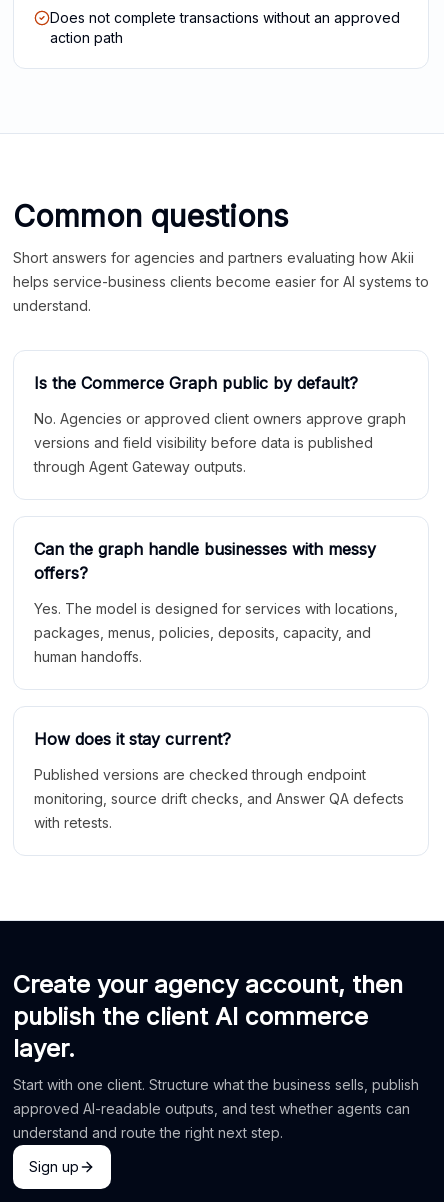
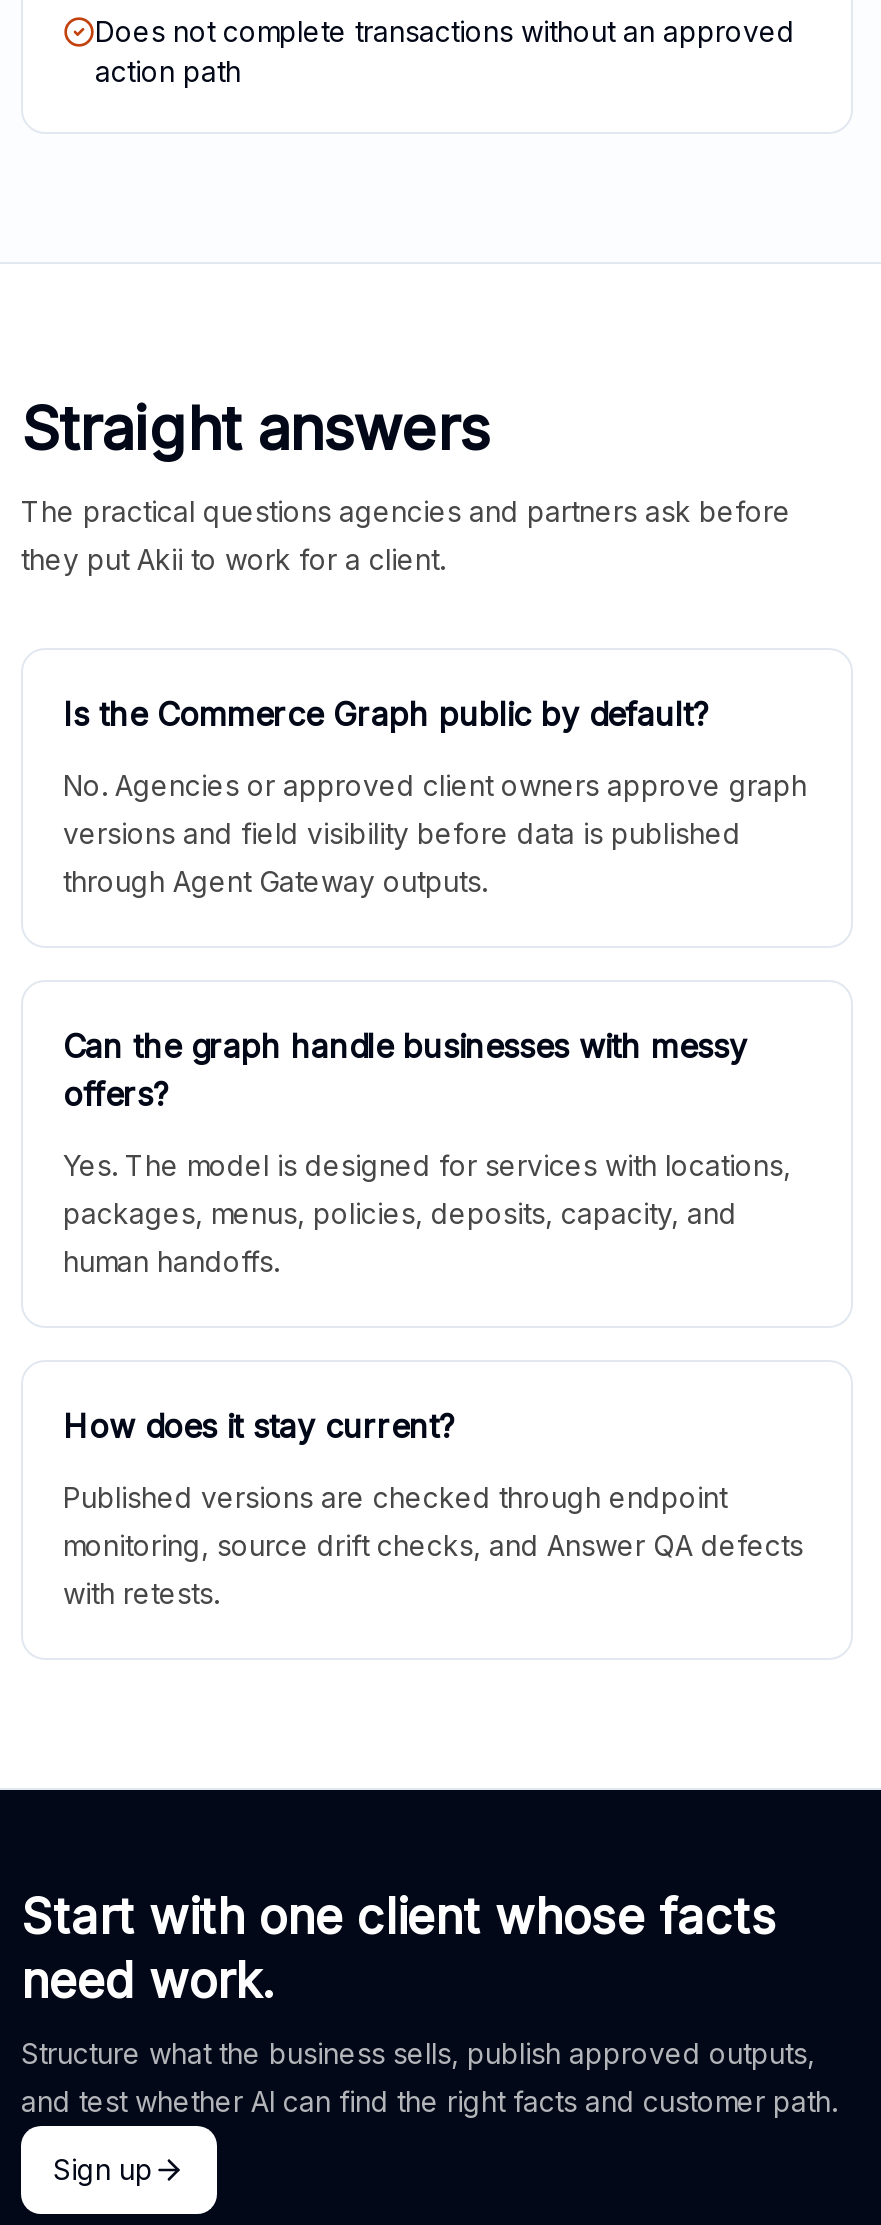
[13,198,429,314] Common questions | Short answers for agencies and partners evaluating how Akii | helps service-business clients become easier for AI systems to | understand. -> [21,392,791,576] Straight answers | The practical questions agencies and partners ask before | they put Akii to work for a client.
[13,970,419,1141] Create your agency account, then | publish the client AI commerce | layer. | Start with one client. Structure what the business sells, publish | approved AI-readable outputs, and test whether agents can | understand and route the right next step. -> [21,1888,837,2118] Start with one client whose facts | need work. | Structure what the business sells, publish approved outputs, | and test whether AI can find the right facts and customer path.

